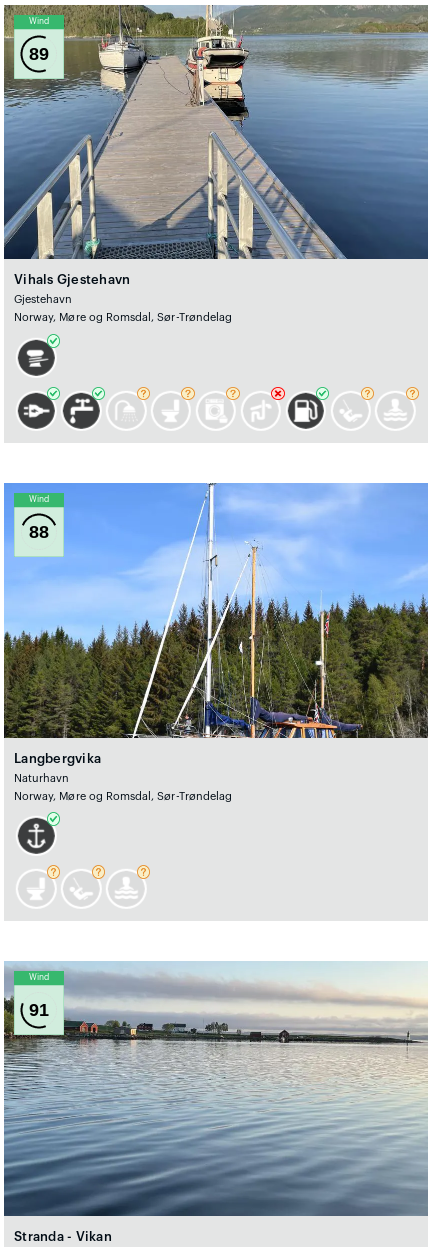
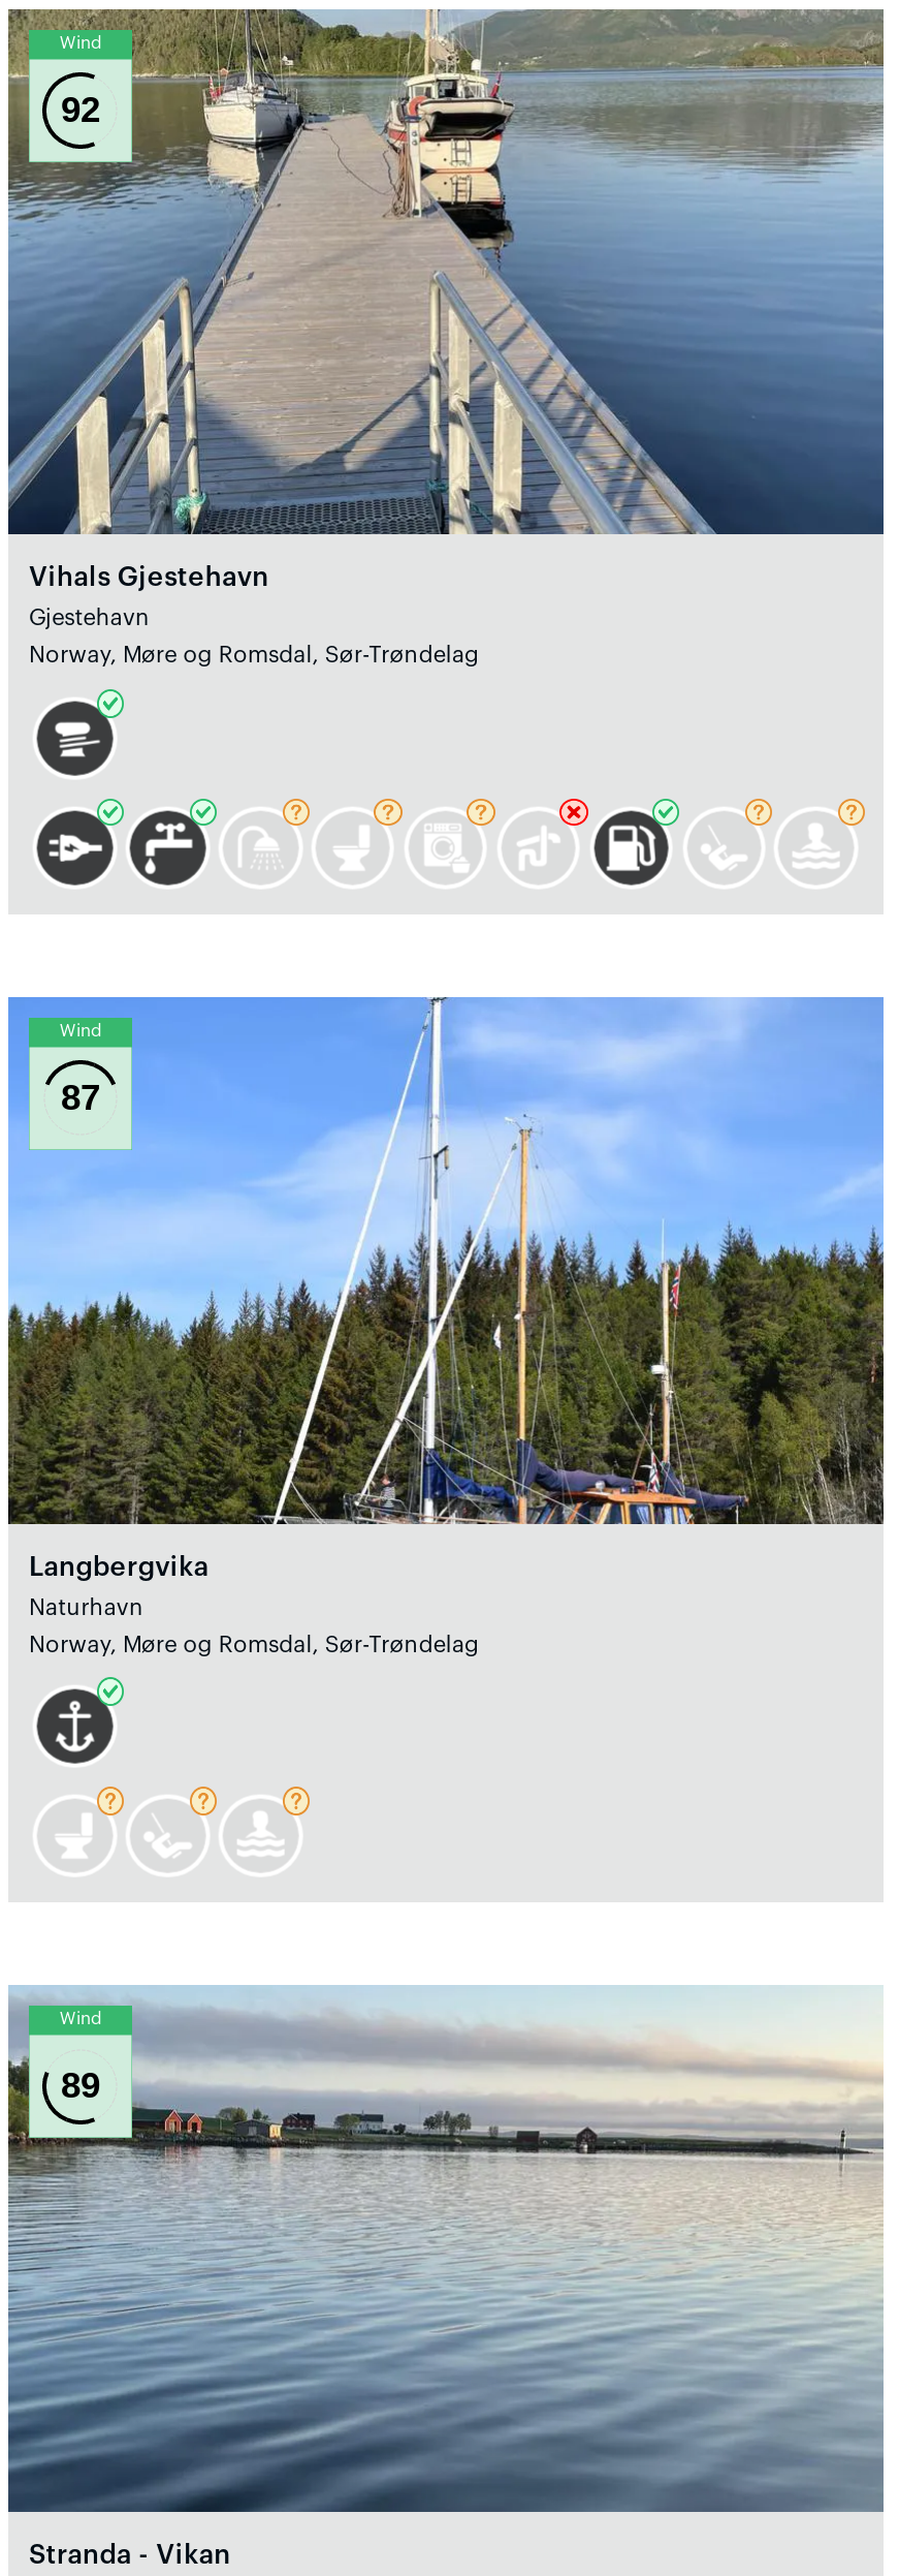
[29,44,49,64] 89 -> [61,89,100,129] 92
[29,522,49,542] 88 -> [61,1077,100,1118] 87
[29,1000,49,1020] 91 -> [61,2065,100,2106] 89

